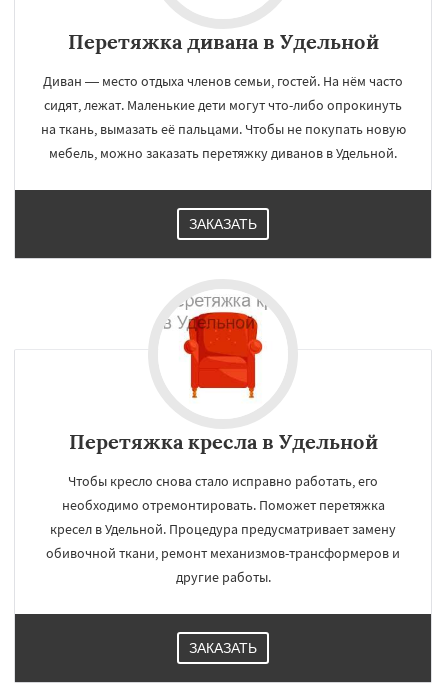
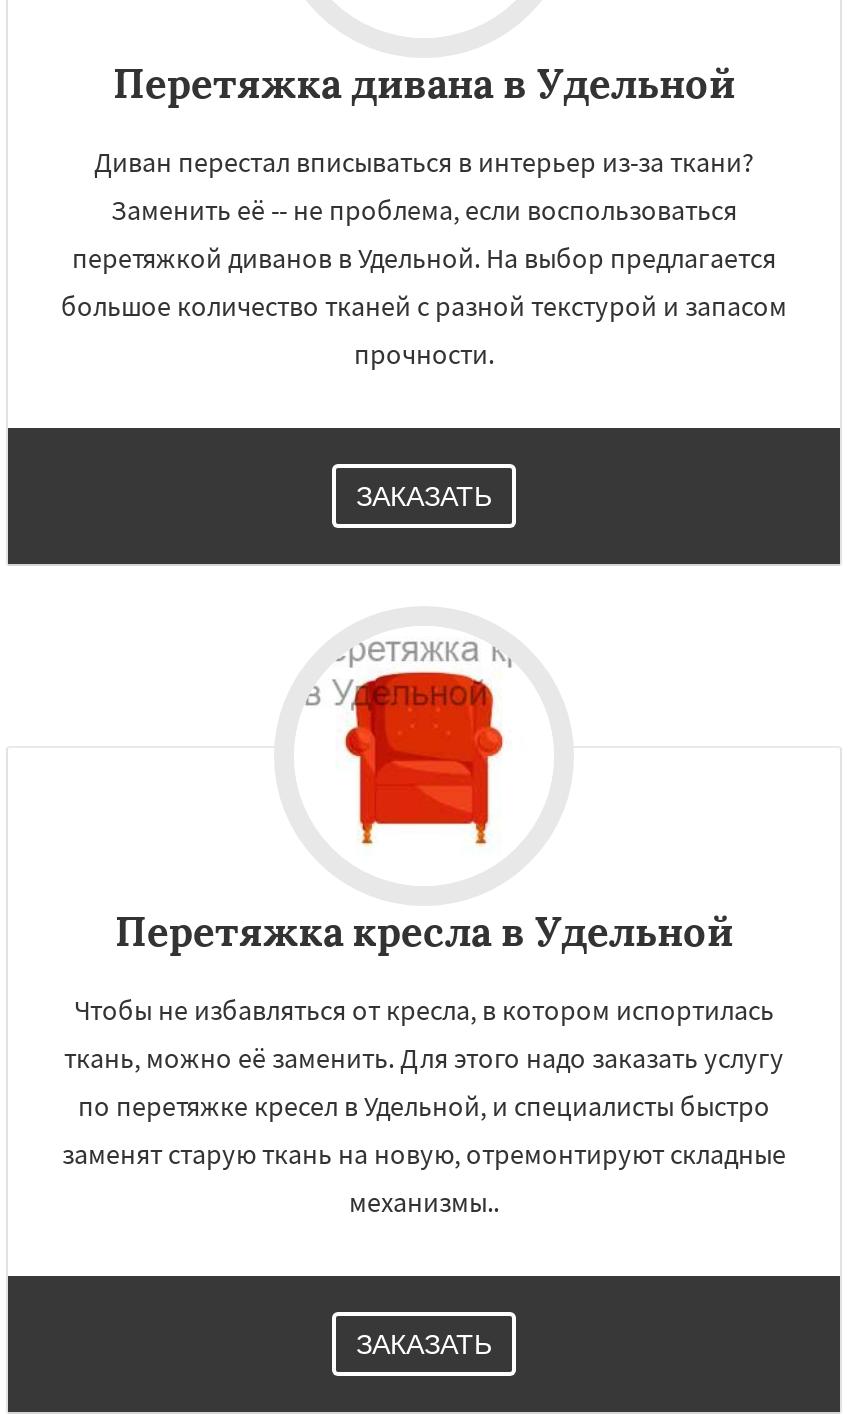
[40,72,405,162] Диван — место отдыха членов семьи, гостей. На нём часто | сидят, лежат. Маленькие дети могут что-либо опрокинуть | на ткань, вымазать её пальцами. Чтобы не покупать новую | мебель, можно заказать перетяжку диванов в Удельной. -> [61,144,787,372] Диван перестал вписываться в интерьер из-за ткани? | Заменить её -- не проблема, если воспользоваться | перетяжкой диванов в Удельной. На выбор предлагается | большое количество тканей с разной текстурой и запасом | прочности.
[46,472,400,586] Чтобы кресло снова стало исправно работать, его | необходимо отремонтировать. Поможет перетяжка | кресел в Удельной. Процедура предусматривает замену | обивочной ткани, ремонт механизмов-трансформеров и | другие работы. -> [62,992,786,1220] Чтобы не избавляться от кресла, в котором испортилась | ткань, можно её заменить. Для этого надо заказать услугу | по перетяжке кресел в Удельной, и специалисты быстро | заменят старую ткань на новую, отремонтируют складные | механизмы..

